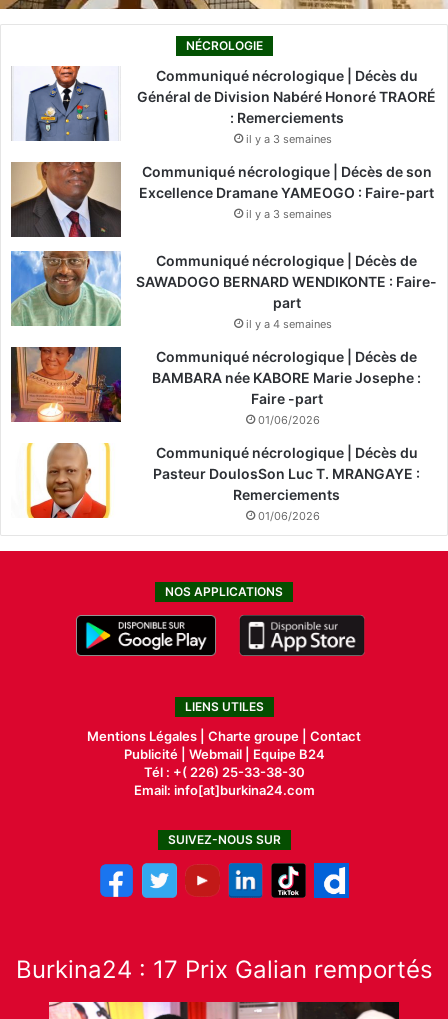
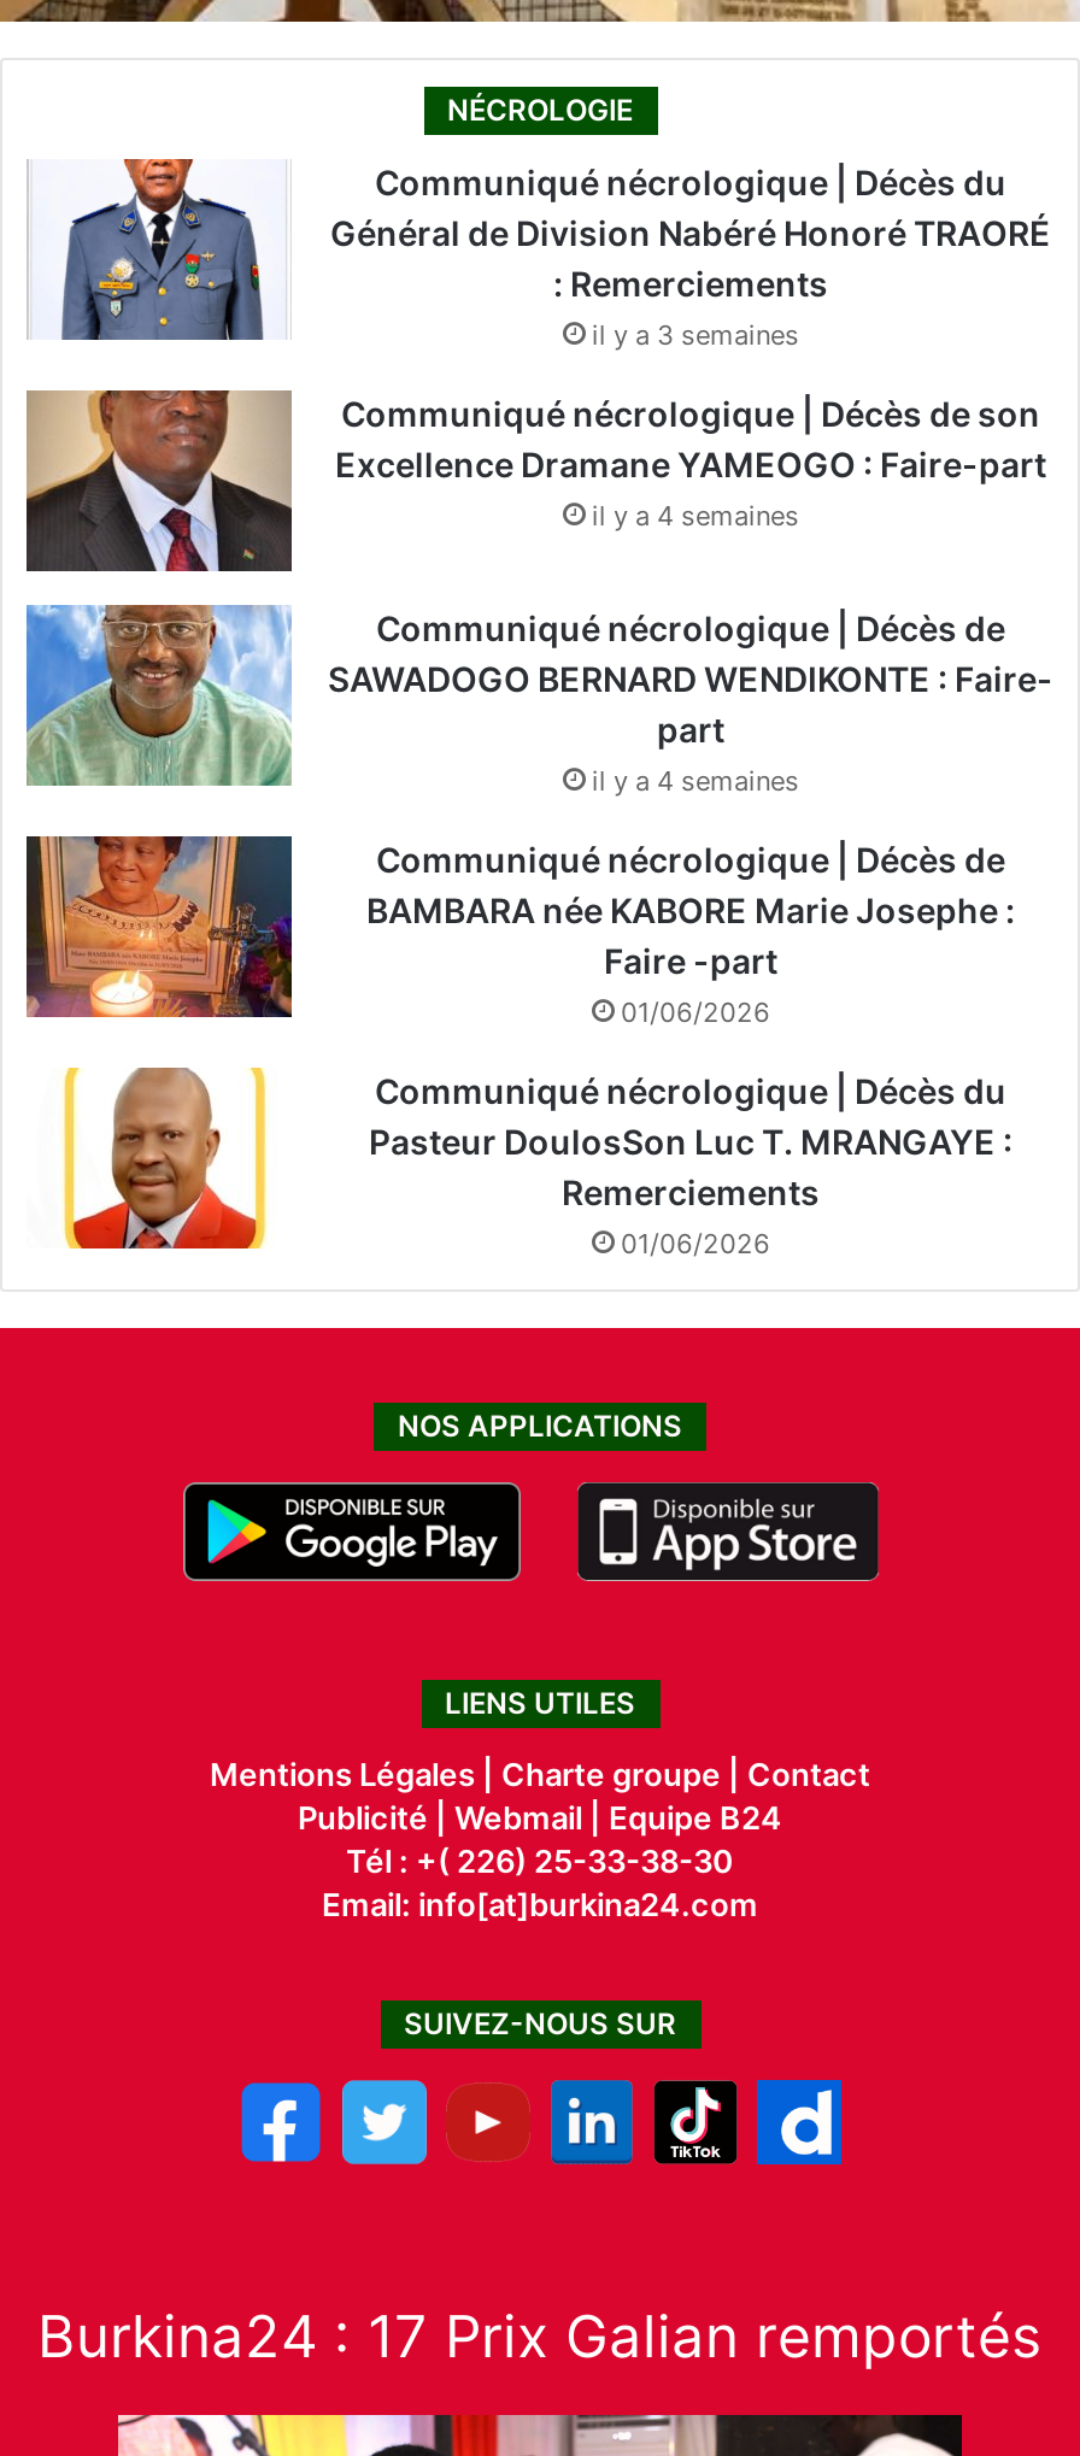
[245,206,331,220] il y a 3 semaines -> [592,498,799,531] il y a 4 semaines

